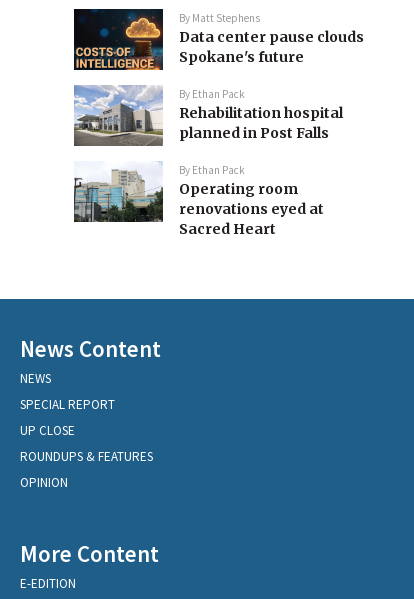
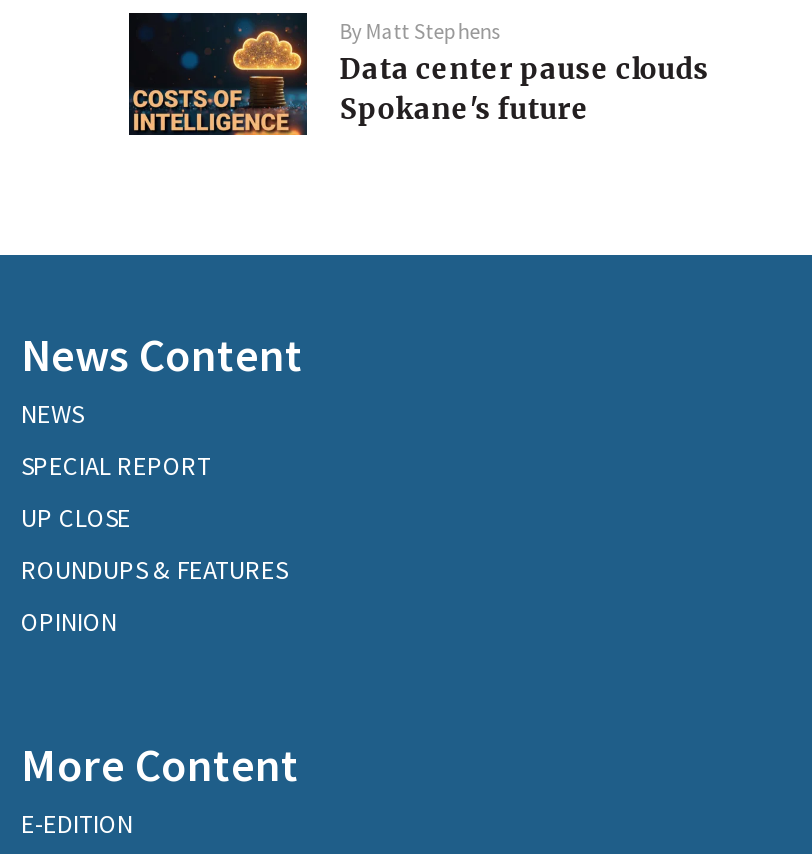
[73,84,343,238] [image] | By Ethan Pack | Rehabilitation hospital | planned in Post Falls | By Ethan Pack | Operating room | renovations eyed at | Sacred Heart -> none
[73,161,164,239] [image] -> none

